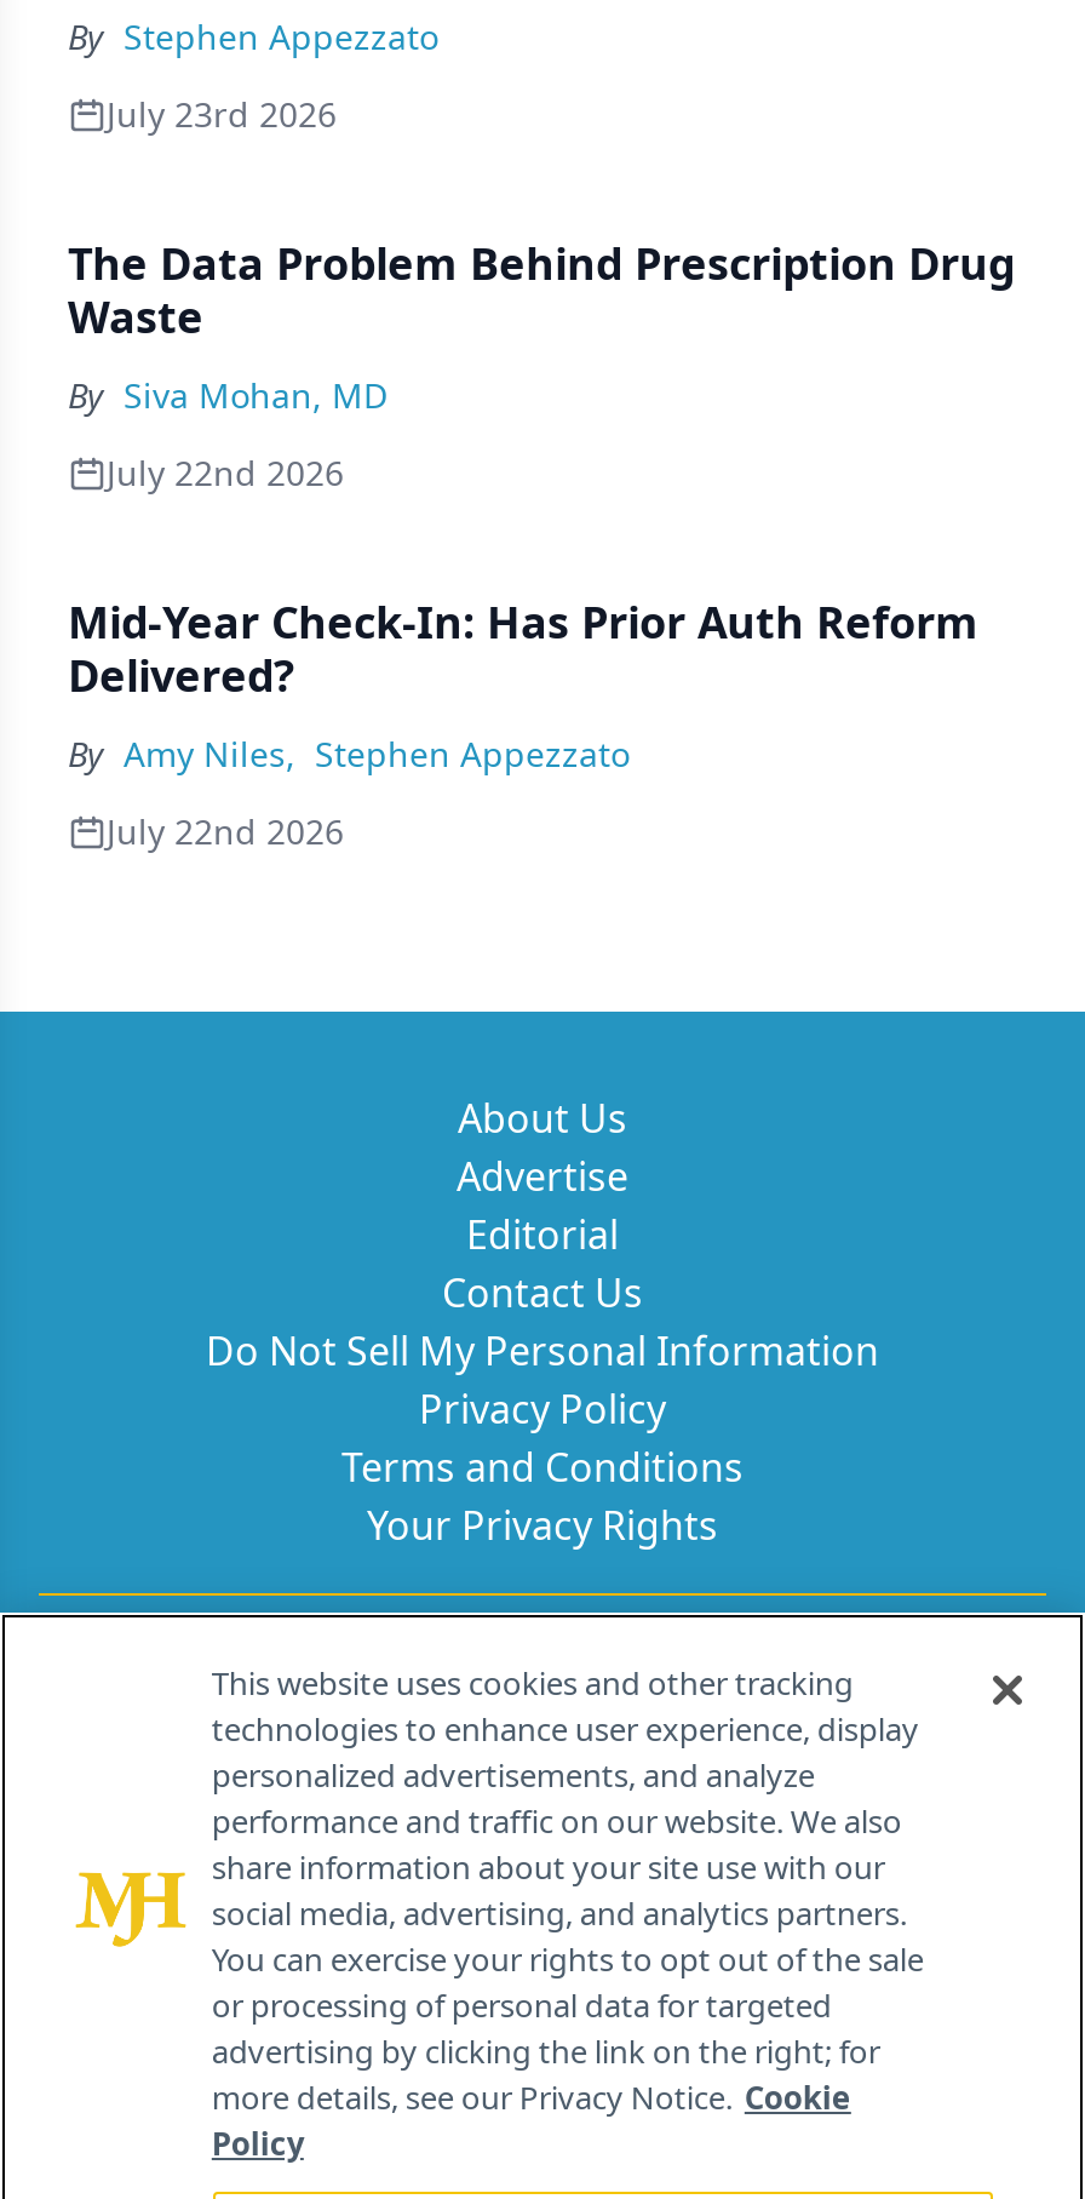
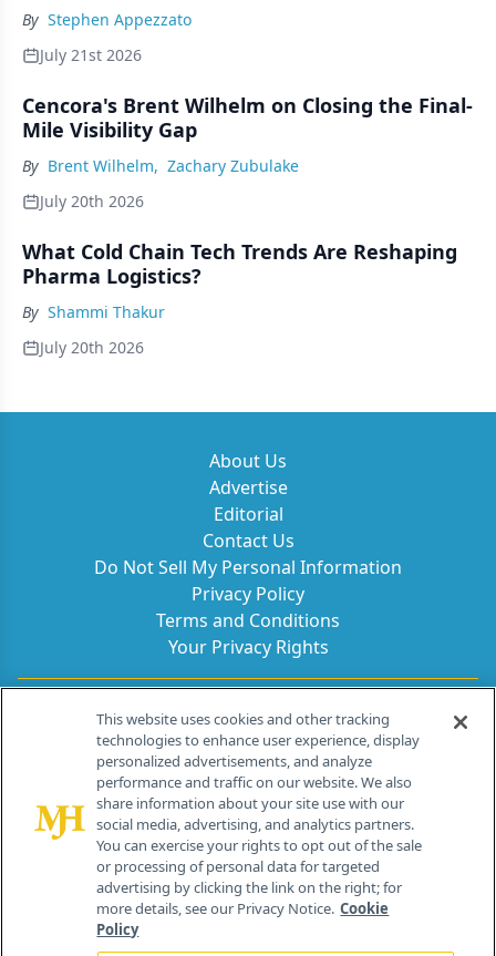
[107,91,337,137] July 23rd 2026 -> [40,44,142,65] July 21st 2026
[68,234,1015,345] The Data Problem Behind Prescription Drug | Waste -> [22,92,473,143] Cencora's Brent Wilhelm on Closing the Final- | Mile Visibility Gap
[68,372,387,418] By Siva Mohan, MD -> [22,155,299,176] By Brent Wilhelm, Zachary Zubulake
[107,449,344,496] July 22nd 2026 -> [40,191,144,212] July 20th 2026
[68,592,978,704] Mid-Year Check-In: Has Prior Auth Reform | Delivered? -> [22,238,457,289] What Cold Chain Tech Trends Are Reshaping | Pharma Logistics?
[68,731,630,777] By Amy Niles, Stephen Appezzato -> [22,301,165,322] By Shammi Thakur
[107,808,344,854] July 22nd 2026 -> [40,337,144,358] July 20th 2026

